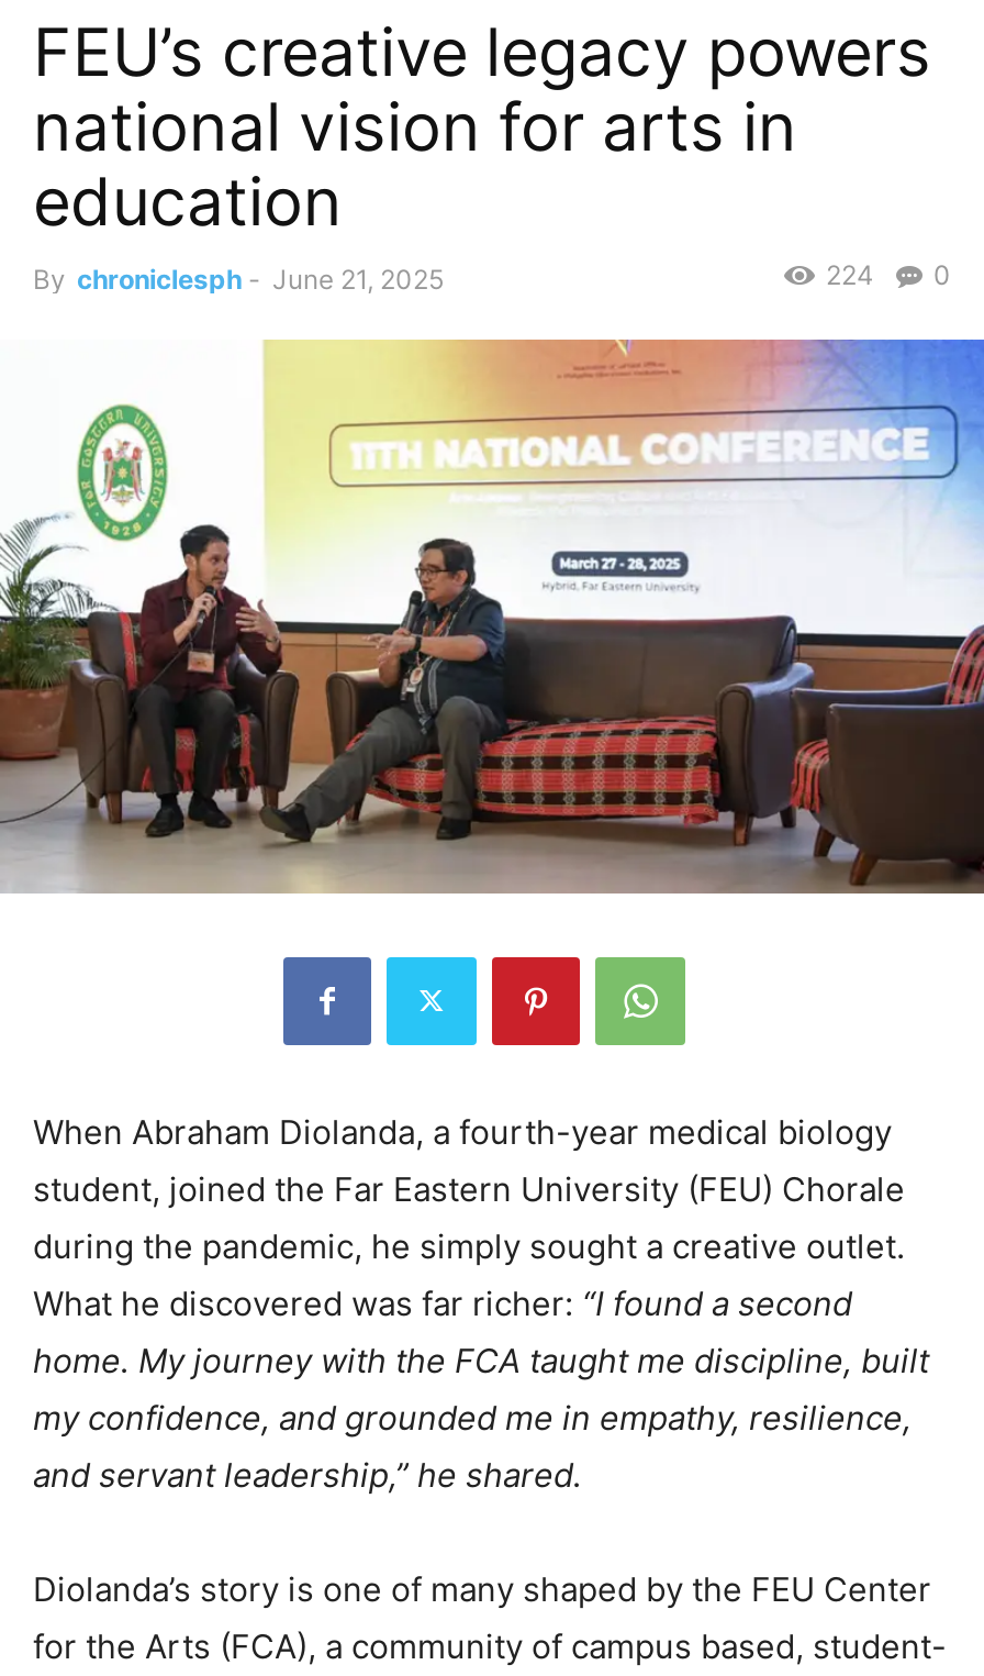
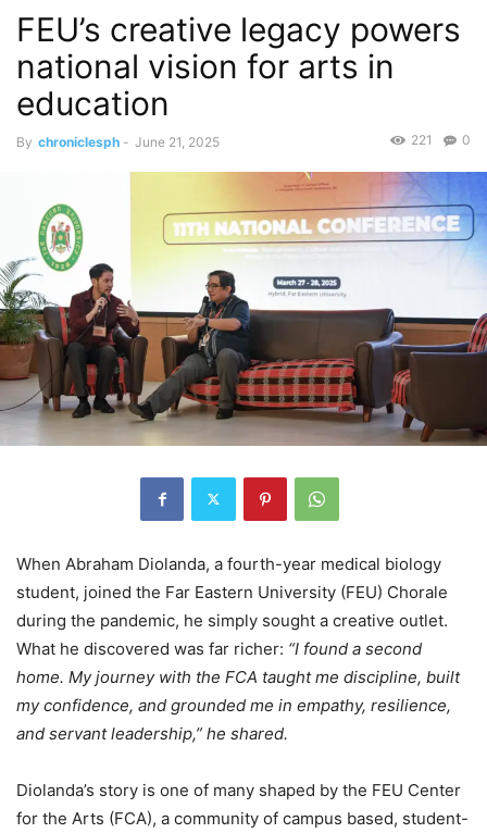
[826,258,951,291] 224 0 -> [411,132,471,148] 221 0

